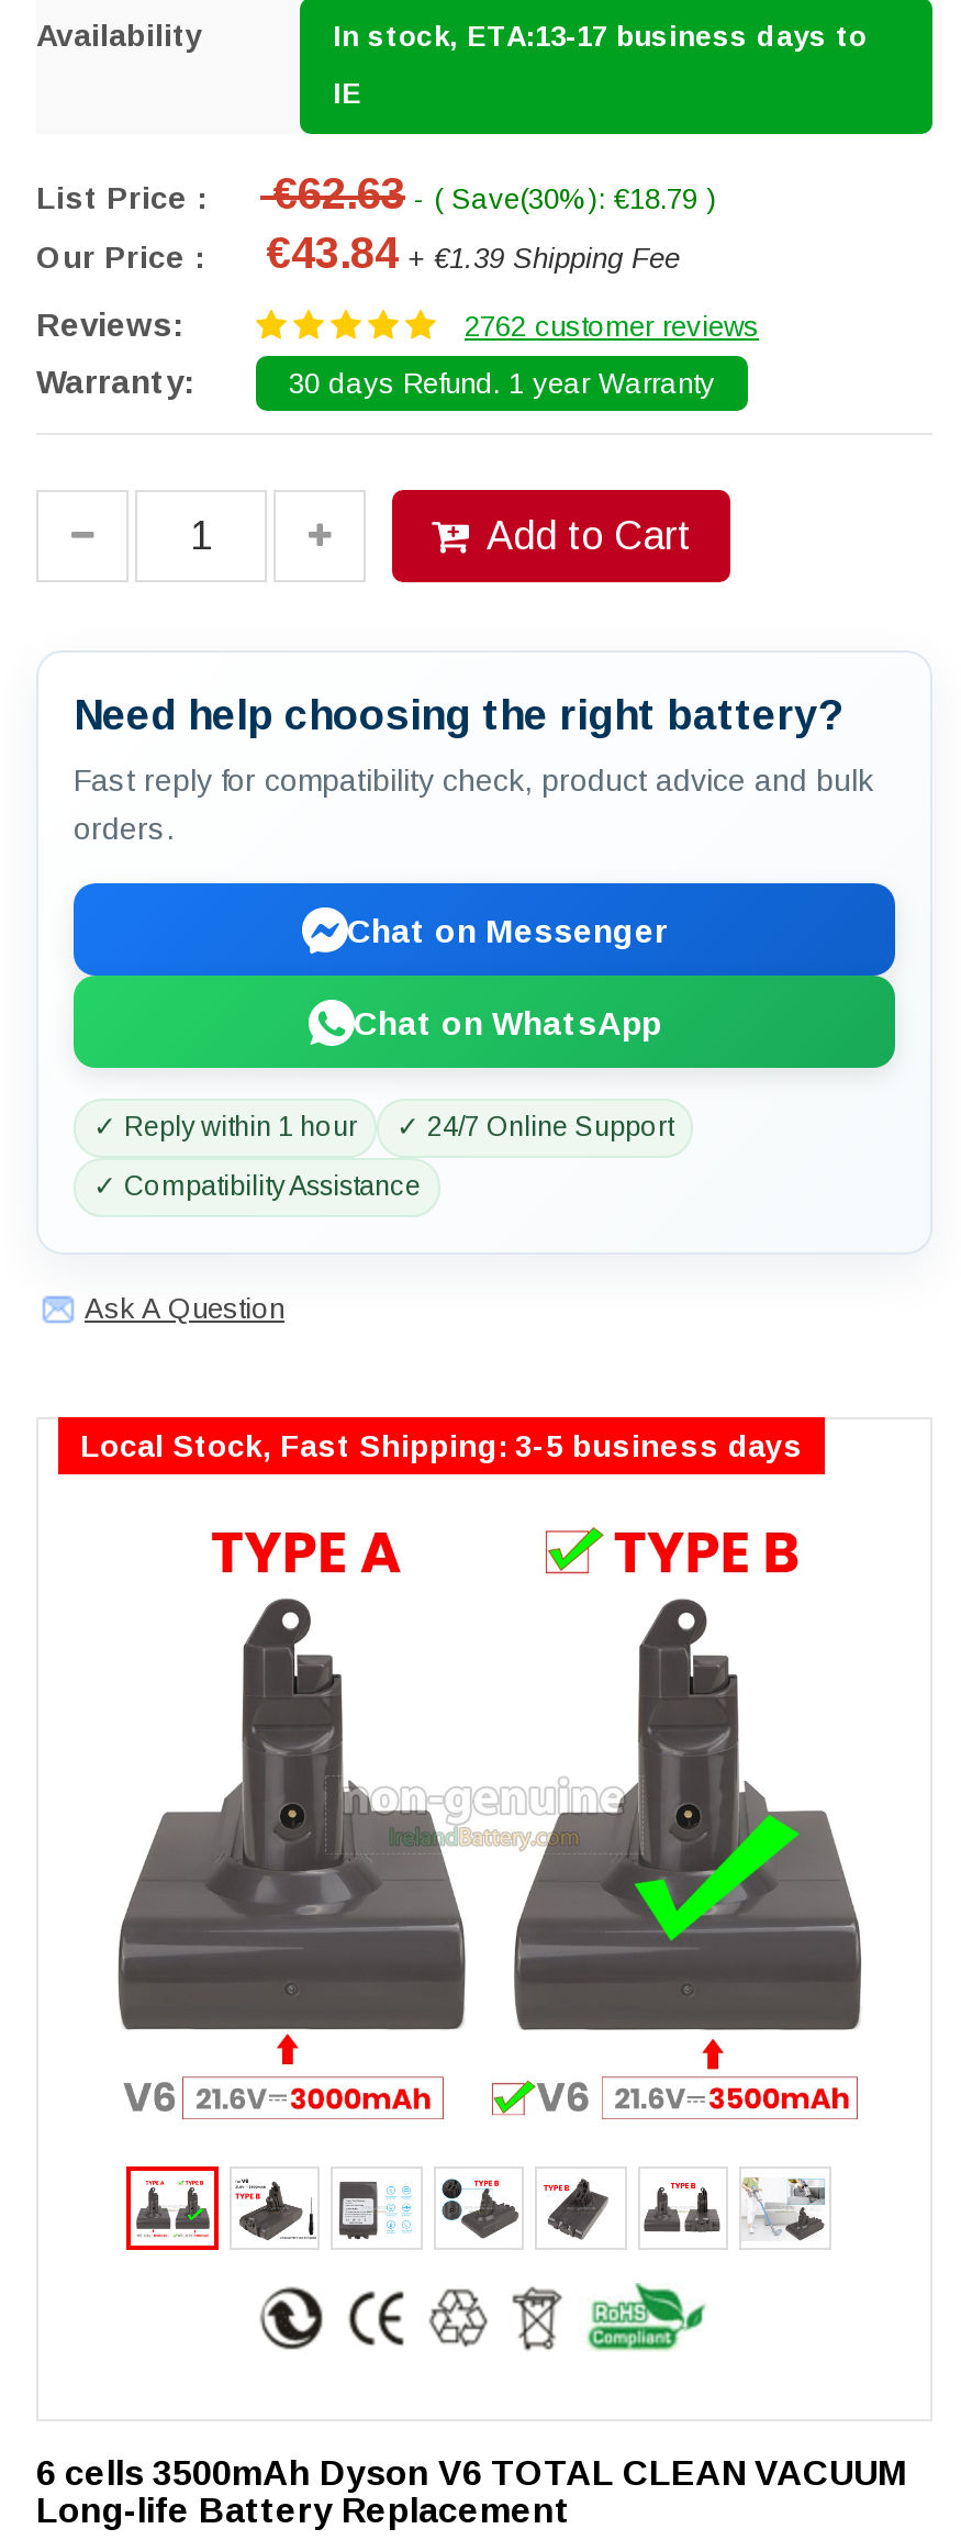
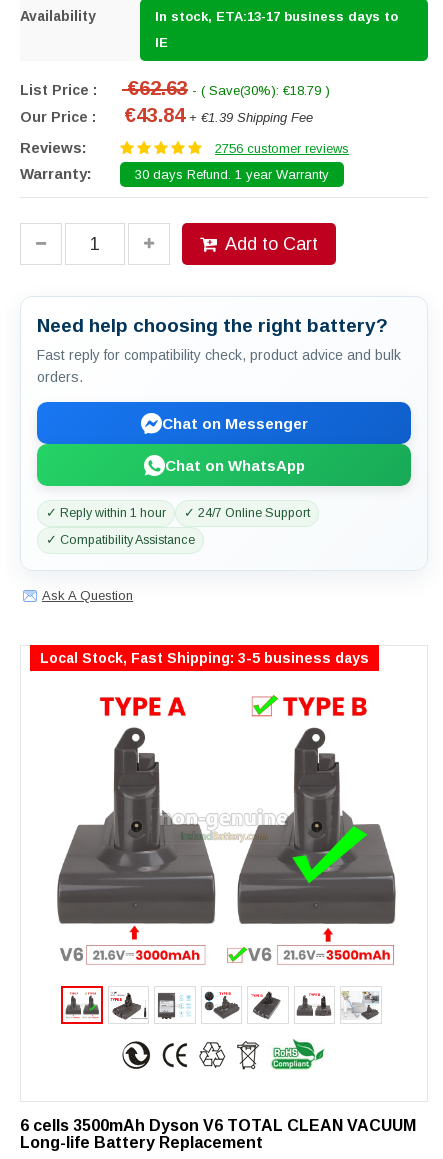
[465,311,759,344] 2762 customer reviews -> [215,141,349,156] 2756 customer reviews

